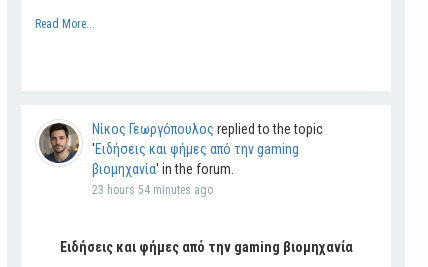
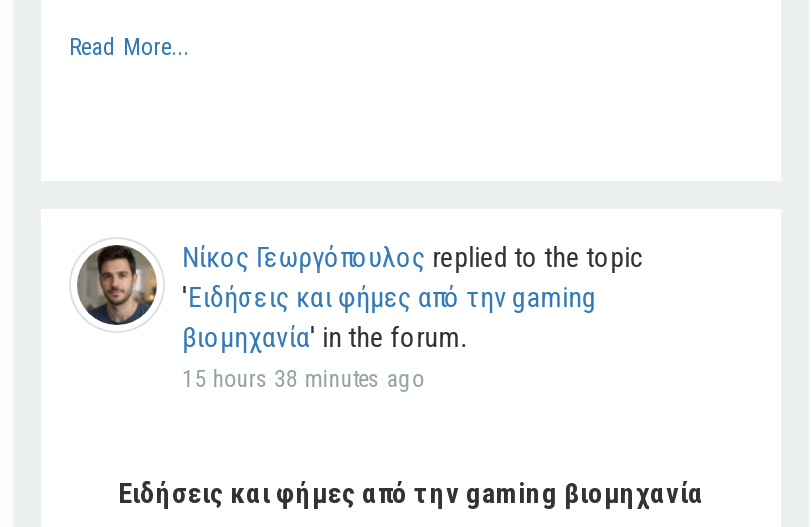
[92,183,213,197] 23 hours 54 minutes ago -> [182,366,424,394] 15 hours 38 minutes ago

